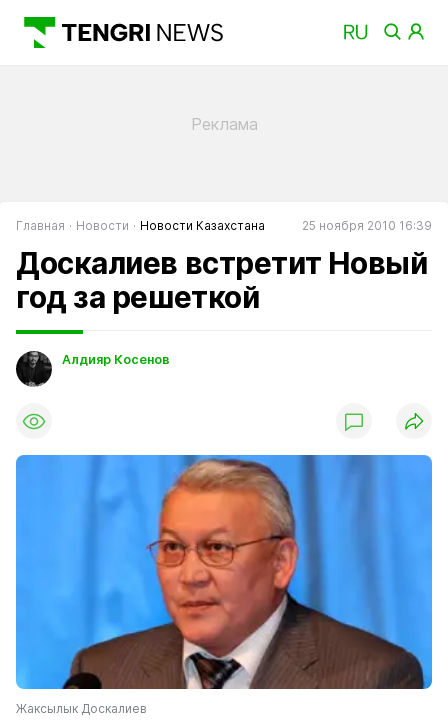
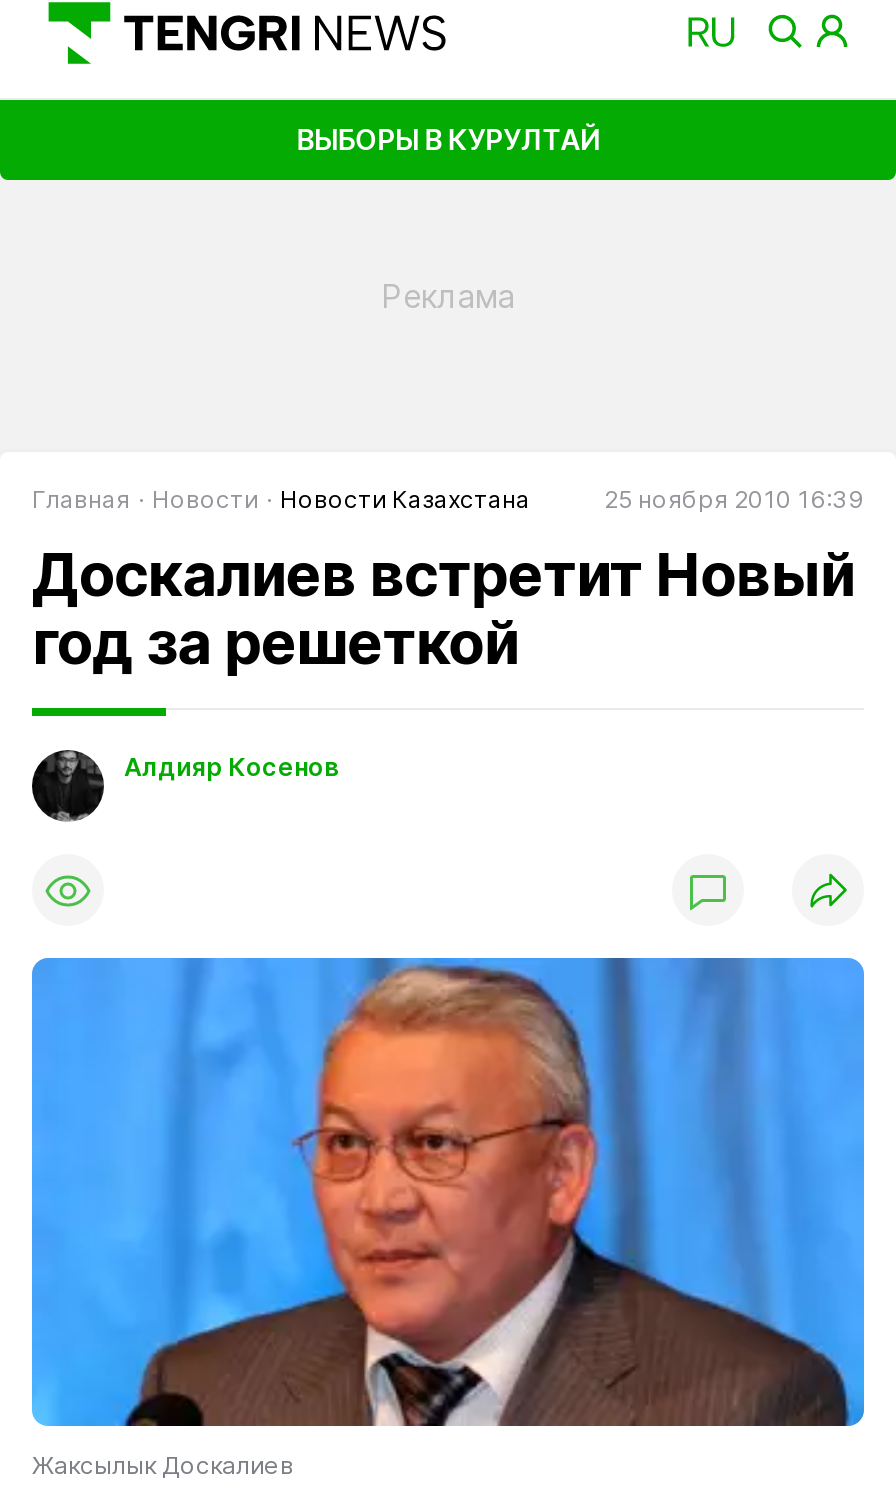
none -> [296,121,600,155] ВЫБОРЫ В КУРУЛТАЙ

